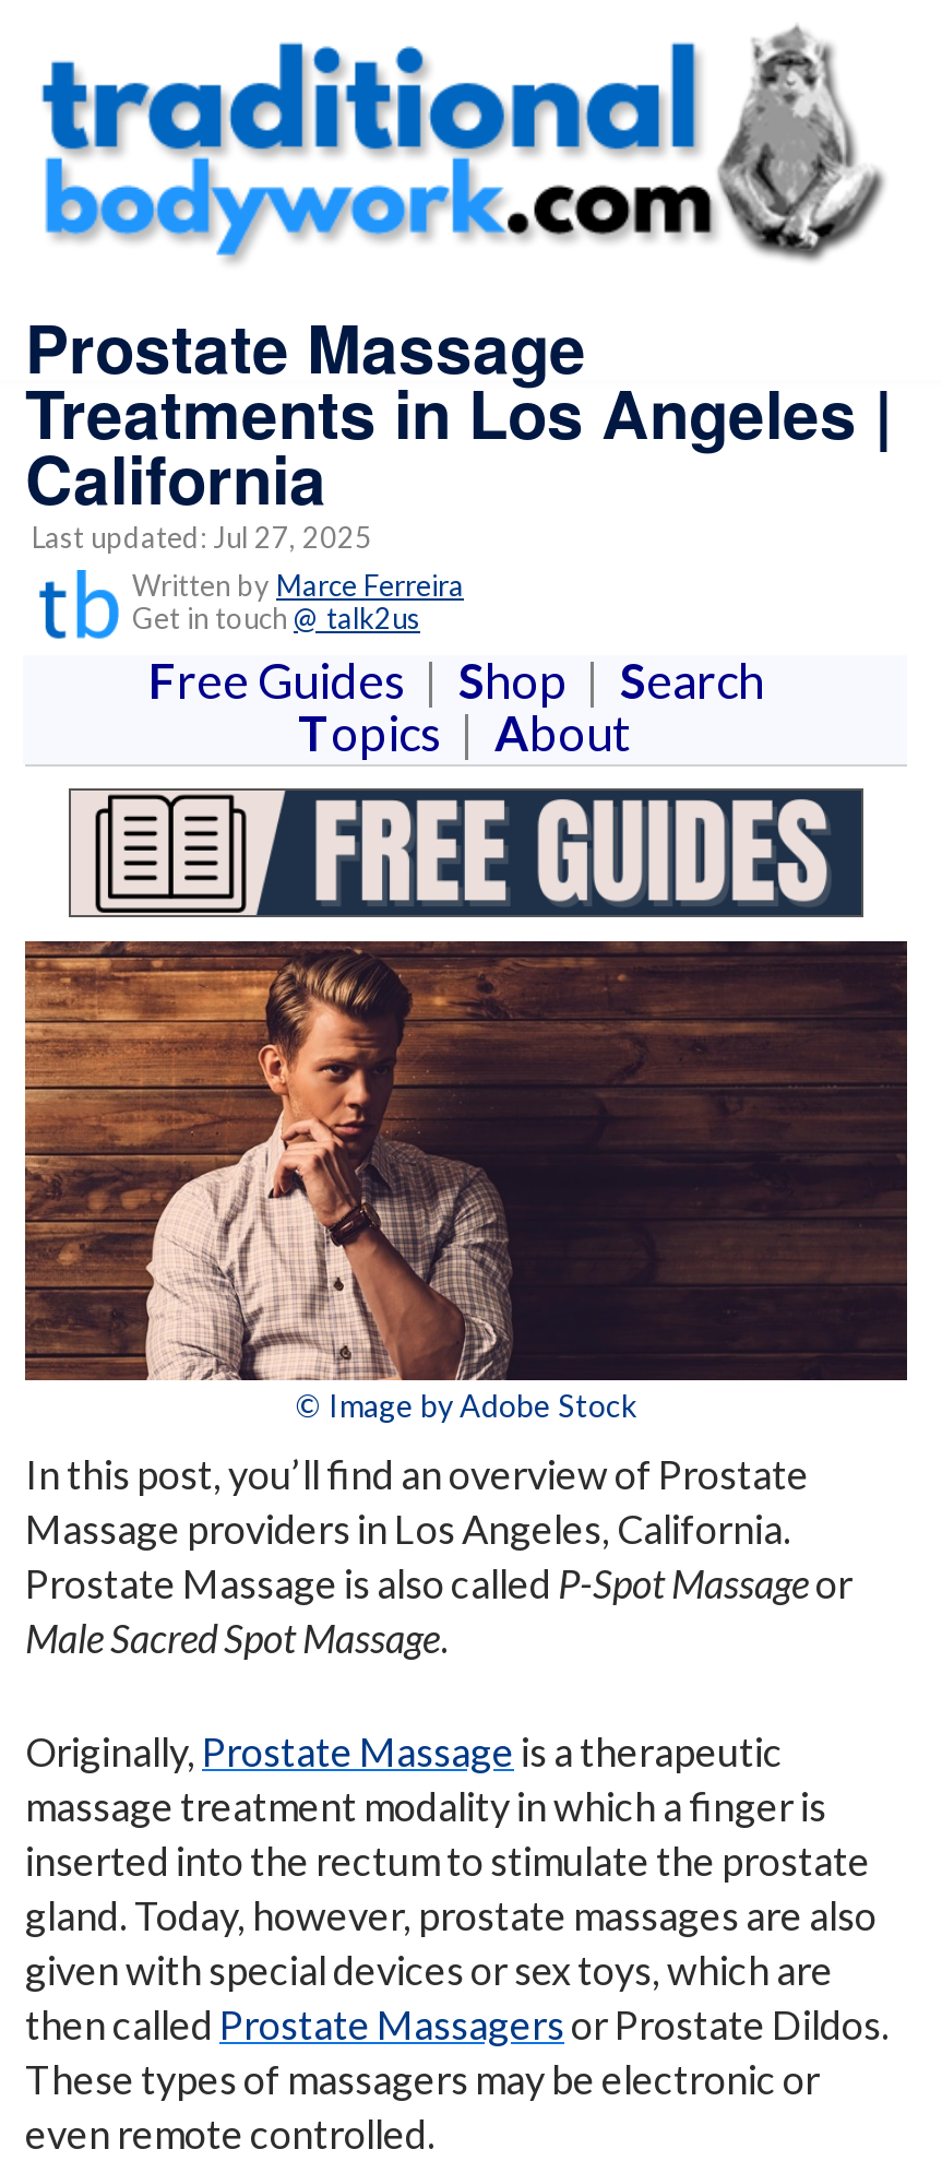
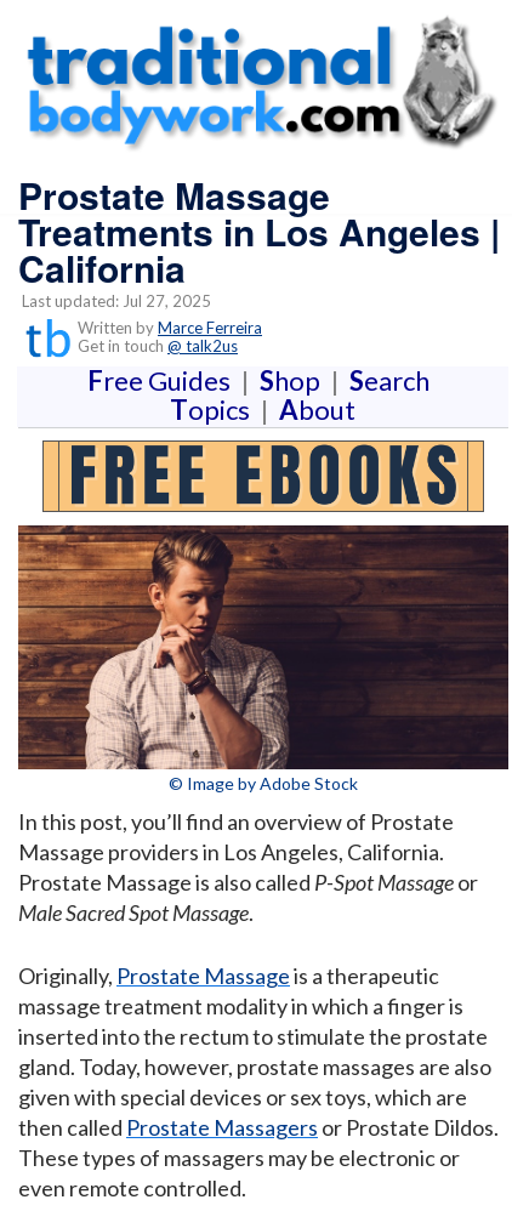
[71,788,863,917] [image] -> [44,440,484,512] [image]

